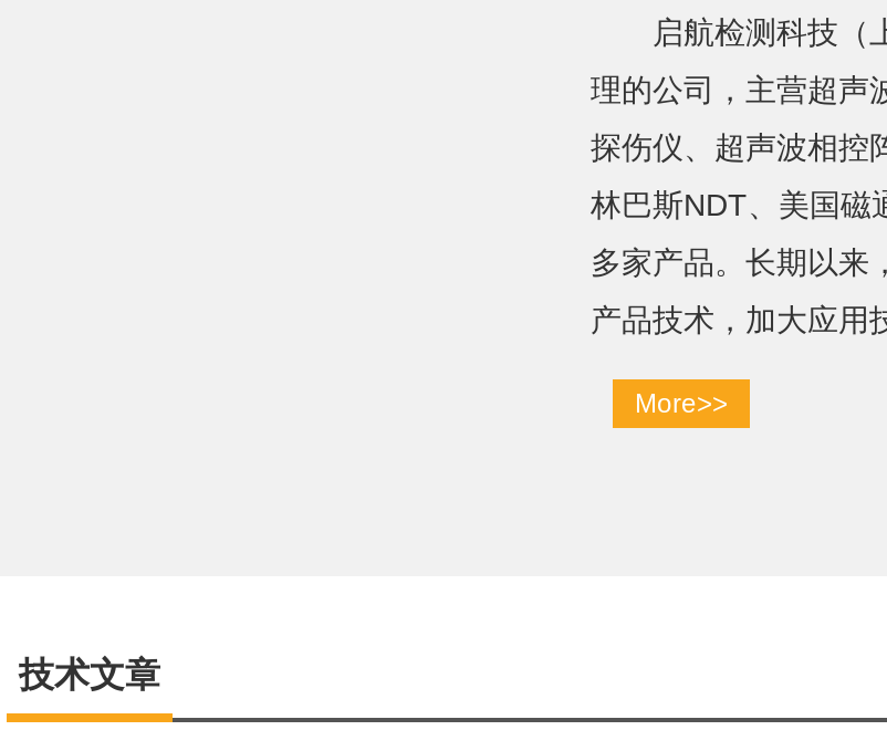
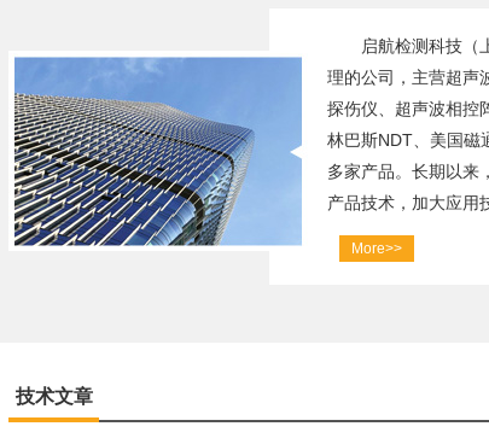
none -> [13,57,302,246] [image]

